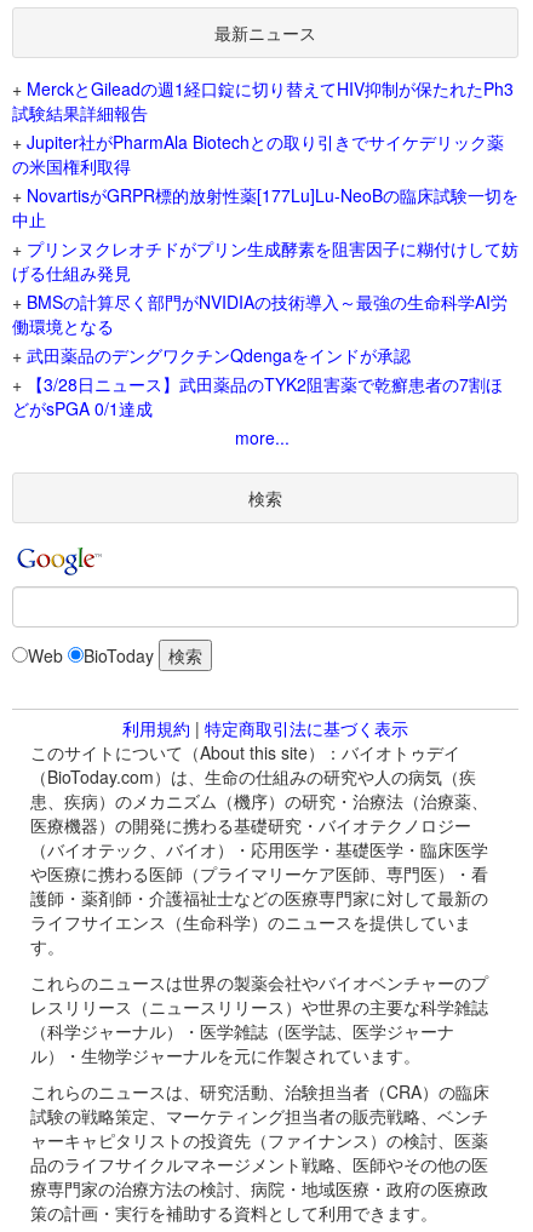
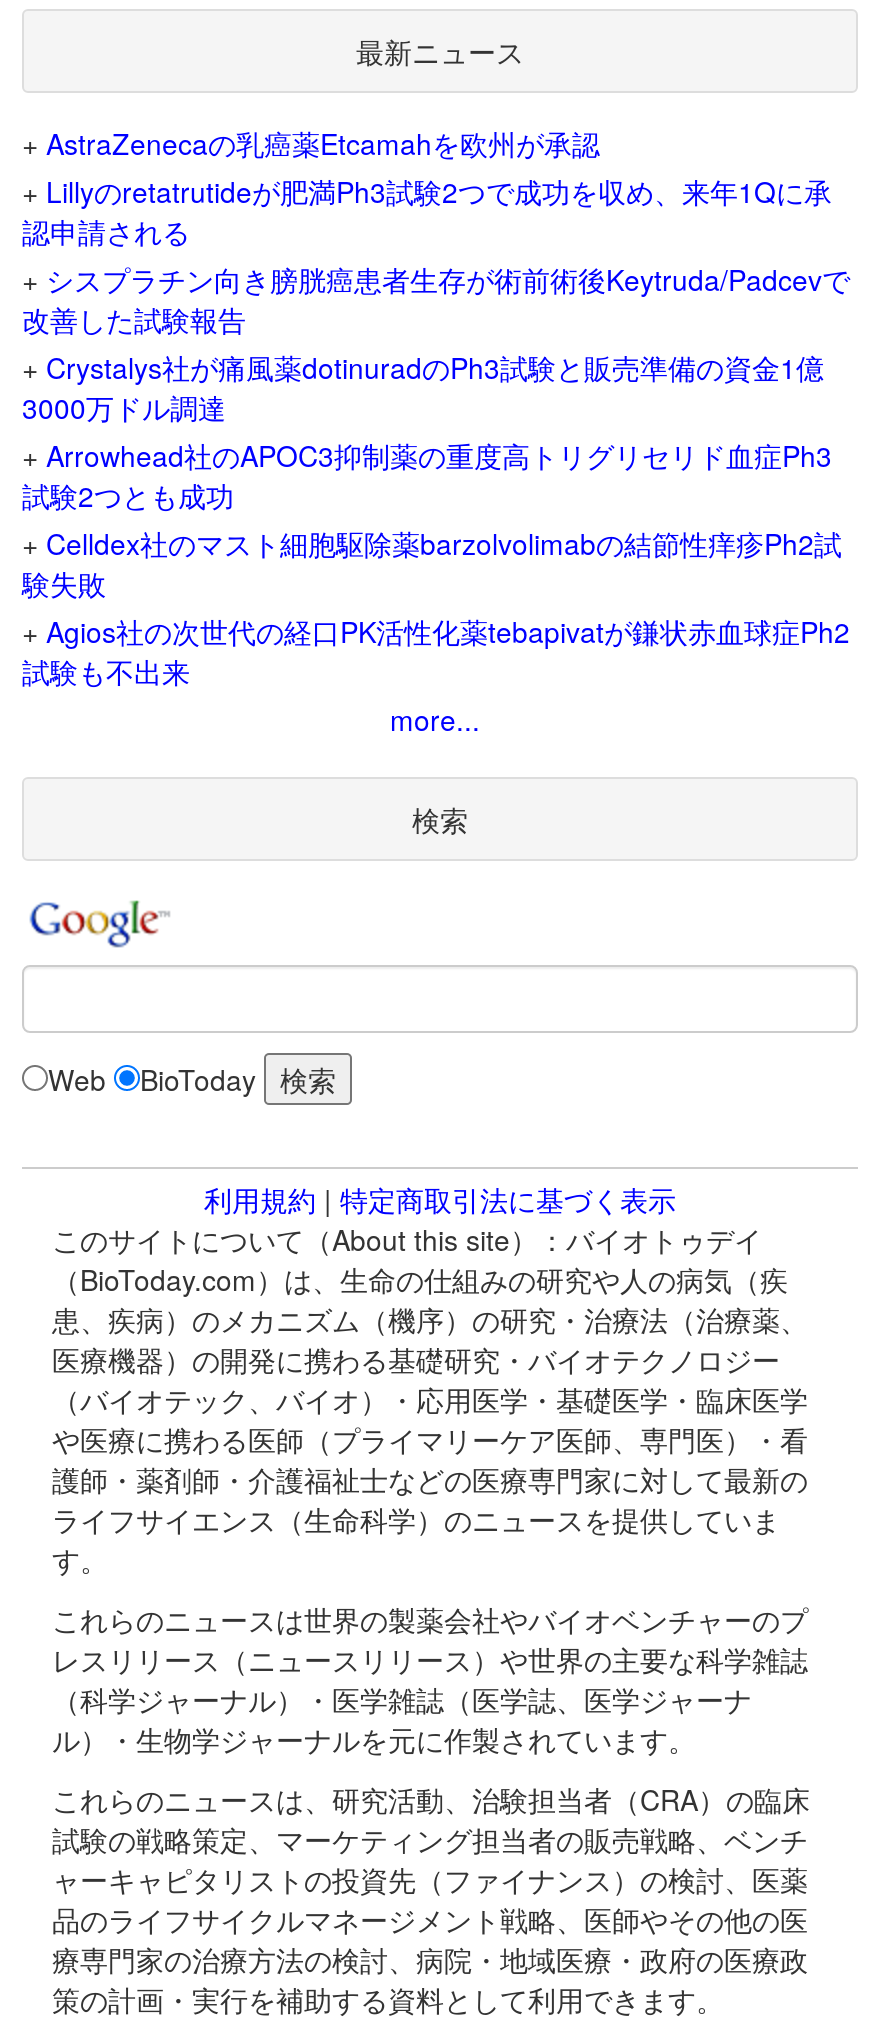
[12,77,518,421] + MerckとGileadの週1経口錠に切り替えてHIV抑制が保たれたPh3 | 試験結果詳細報告 | + Jupiter社がPharmAla Biotechとの取り引きでサイケデリック薬 | の米国権利取得 | + NovartisがGRPR標的放射性薬[177Lu]Lu-NeoBの臨床試験一切を | 中止 | +プリンヌクレオチドがプリン生成酵素を阻害因子に糊付けして妨 | げる仕組み発見 | + BMSの計算尽く部門がNVIDIAの技術導入～最強の生命科学AI労 | 働環境となる | +武田薬品のデングワクチンQdengaをインドが承認 | +【3/28日ニュース】武田薬品のTYK2阻害薬で乾癬患者の7割ほ | どがsPGA 0/1達成 -> [22,124,850,692] + AstraZenecaの乳癌薬Etcamahを欧州が承認 | + Lillyのretatrutideが肥満Ph3試験2つで成功を収め、来年1Qに承 | 認申請される | +シスプラチン向き膀胱癌患者生存が術前術後Keytruda/Padcevで | 改善した試験報告 | + Crystalys社が痛風薬dotinuradのPh3試験と販売準備の資金1億 | 3000万ドル調達 | + Arrowhead社のAPOC3抑制薬の重度高トリグリセリド血症Ph3 | 試験2つとも成功 | + Celldex社のマスト細胞駆除薬barzolvolimabの結節性痒疹Ph2試 | 験失敗 | + Agios社の次世代の経口PK活性化薬tebapivatが鎌状赤血球症Ph2 | 試験も不出来

